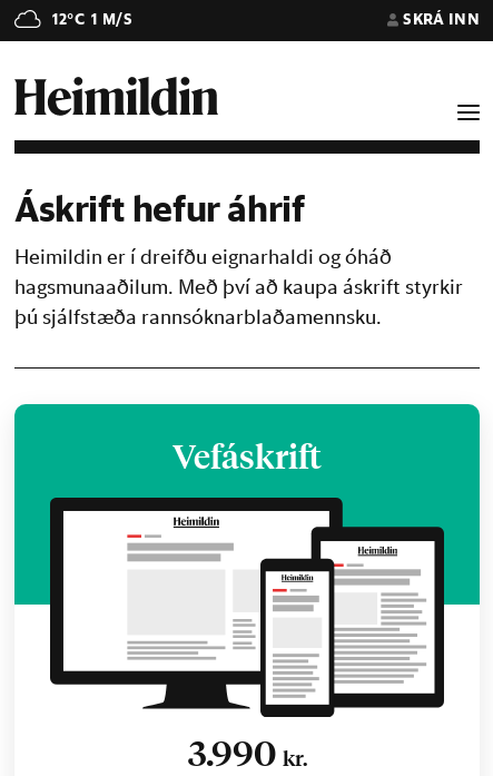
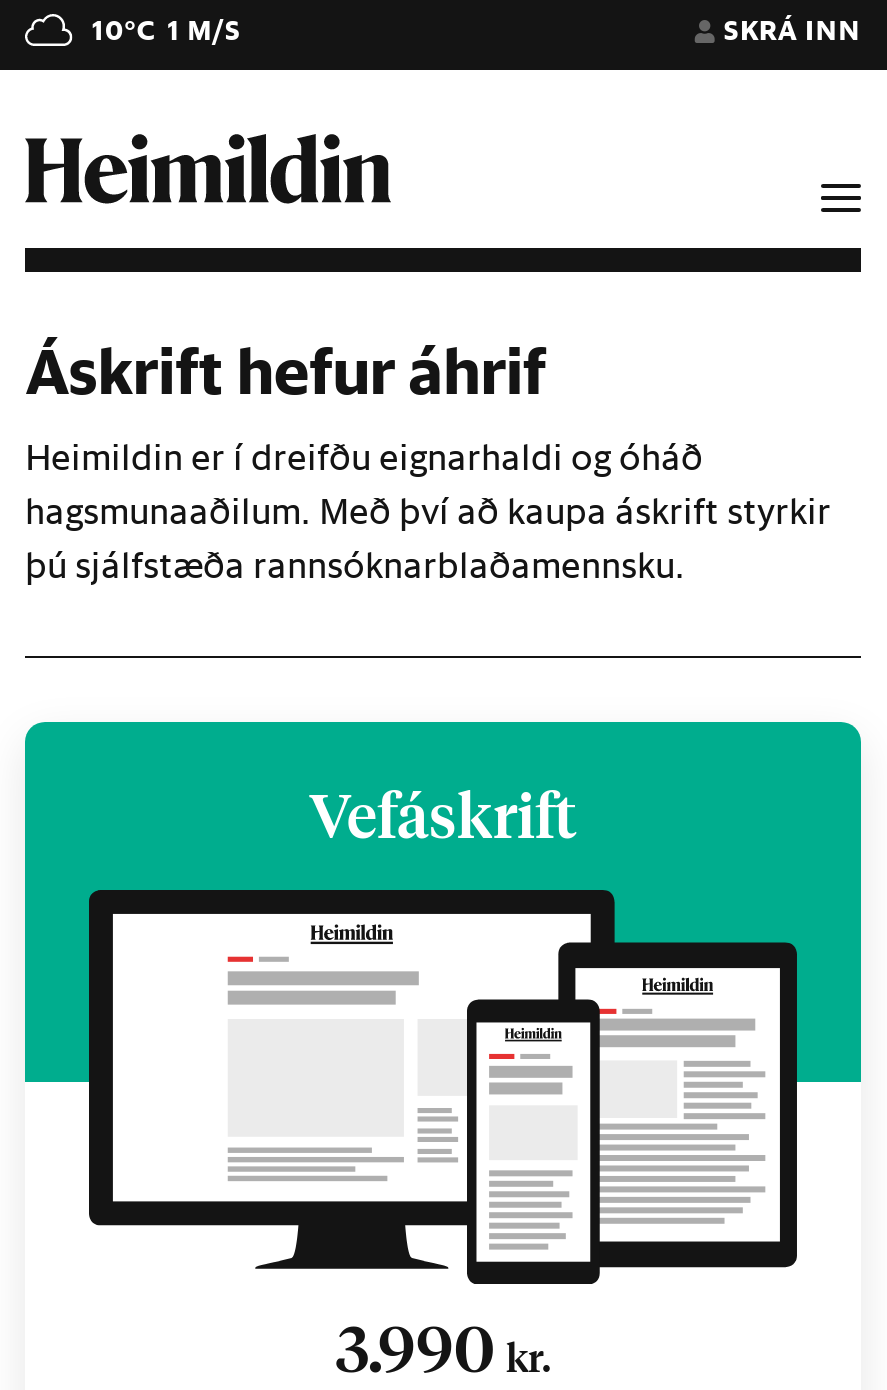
[52,9,133,29] 12°C 1 M/S -> [92,12,241,48] 10°C 1 M/S

